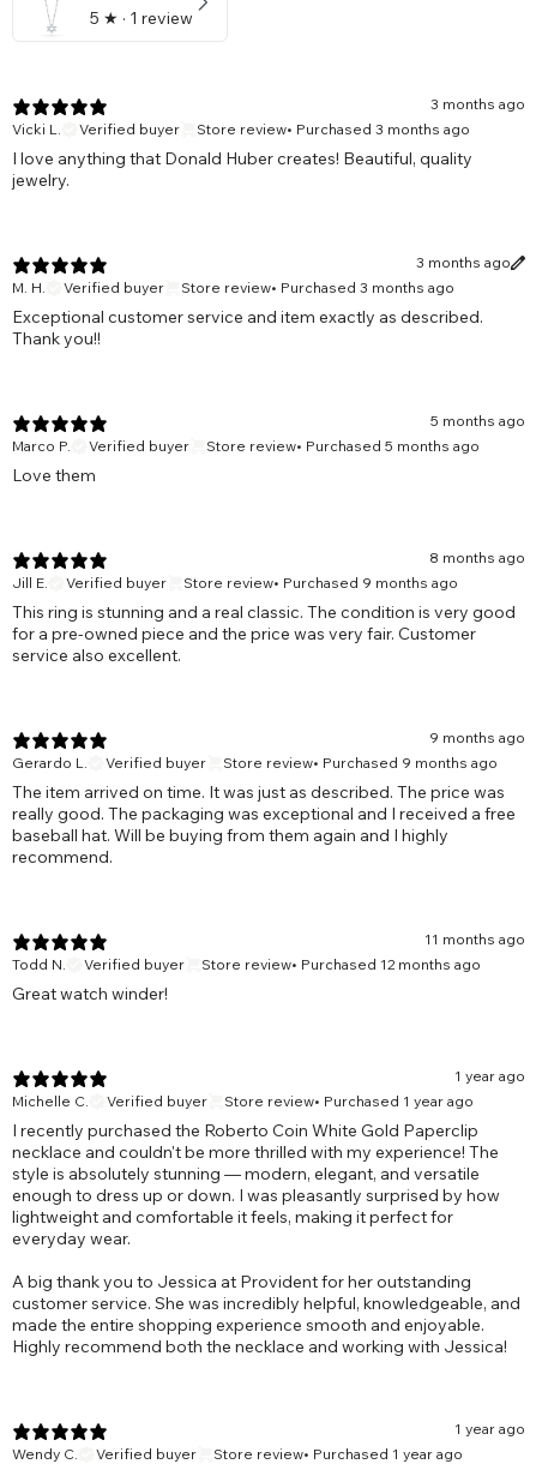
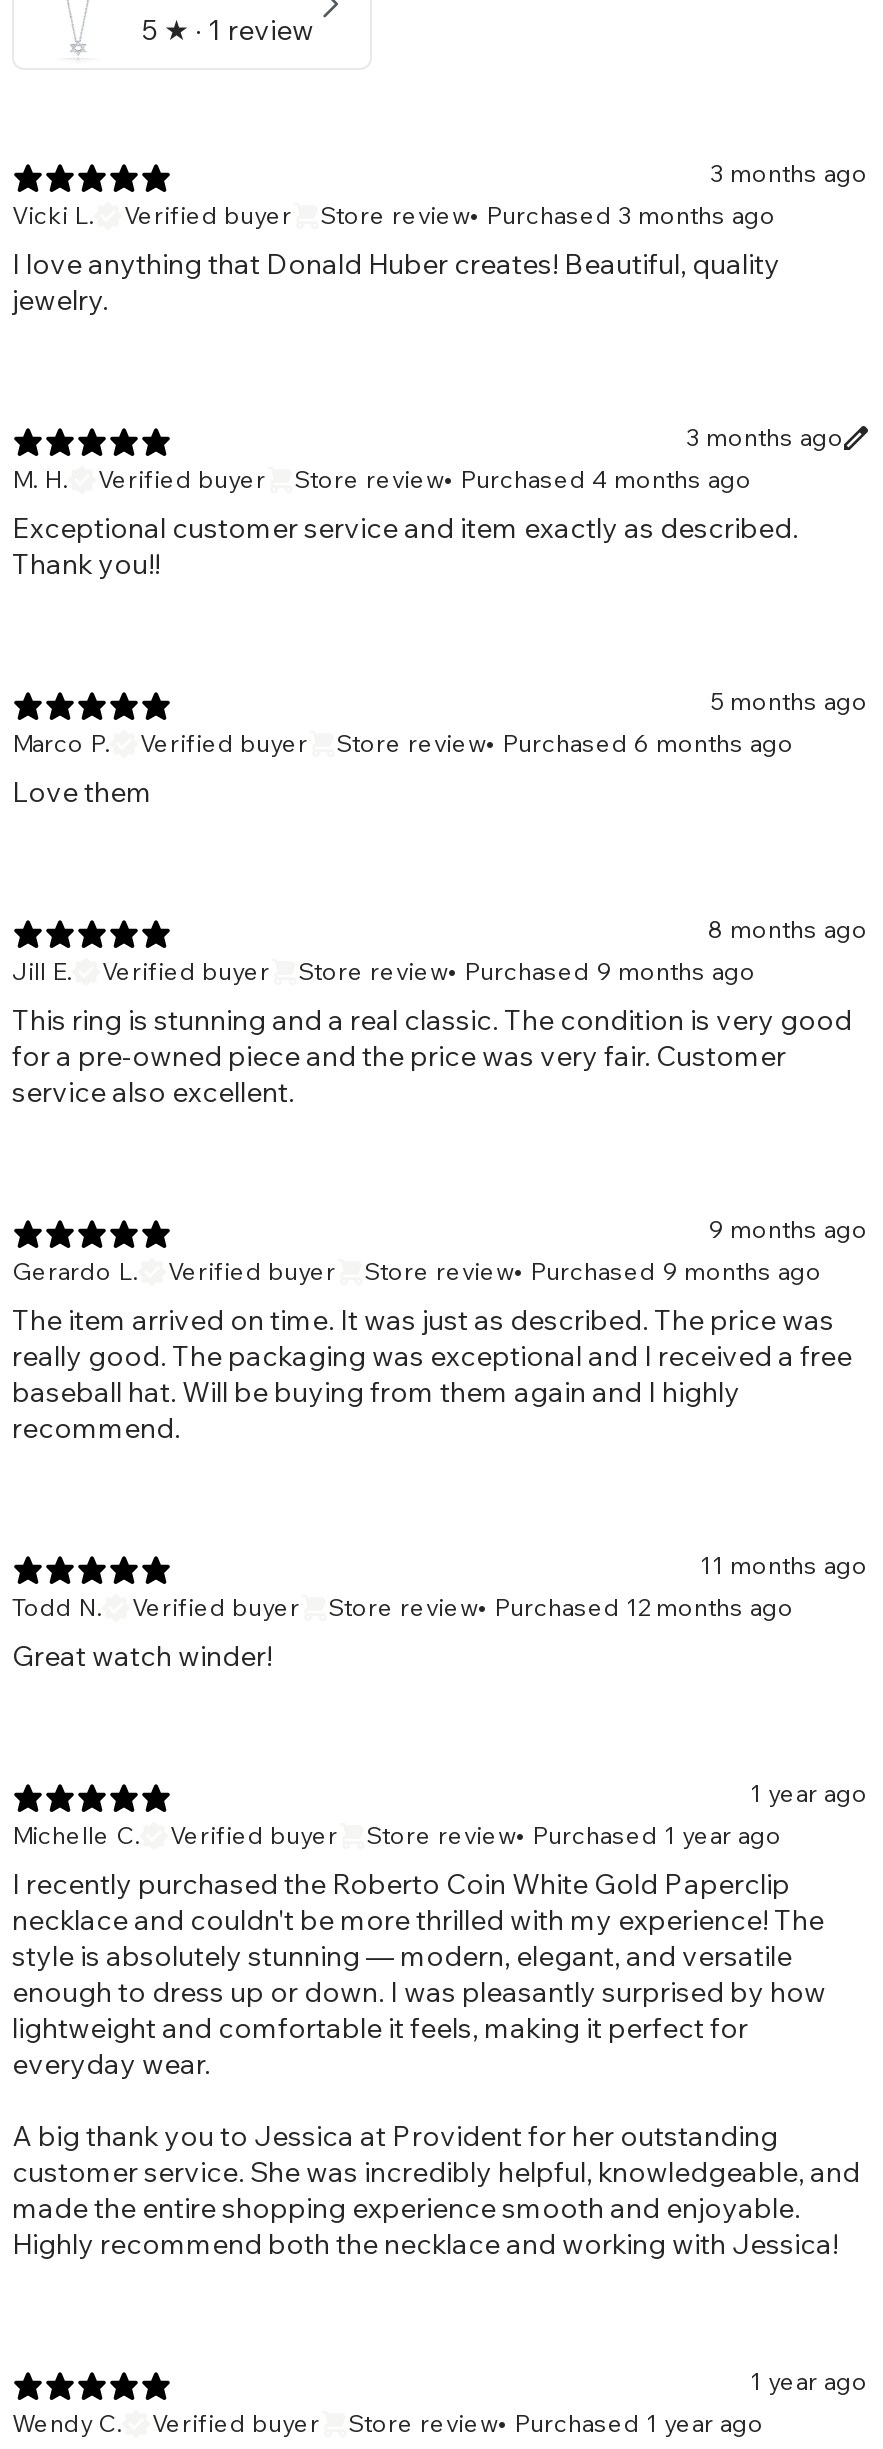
[181,278,454,296] Store review• Purchased 3 months ago -> [294,464,752,494] Store review• Purchased 4 months ago
[206,437,480,455] Store review• Purchased 5 months ago -> [336,728,794,758] Store review• Purchased 6 months ago

